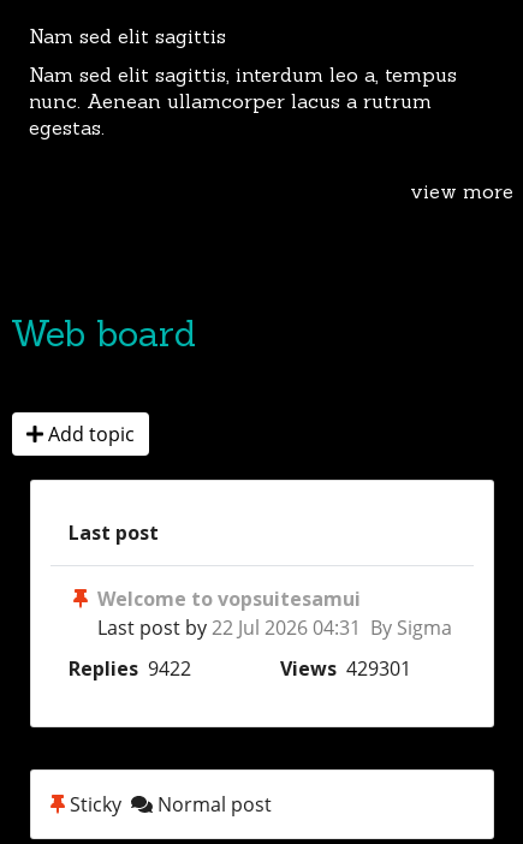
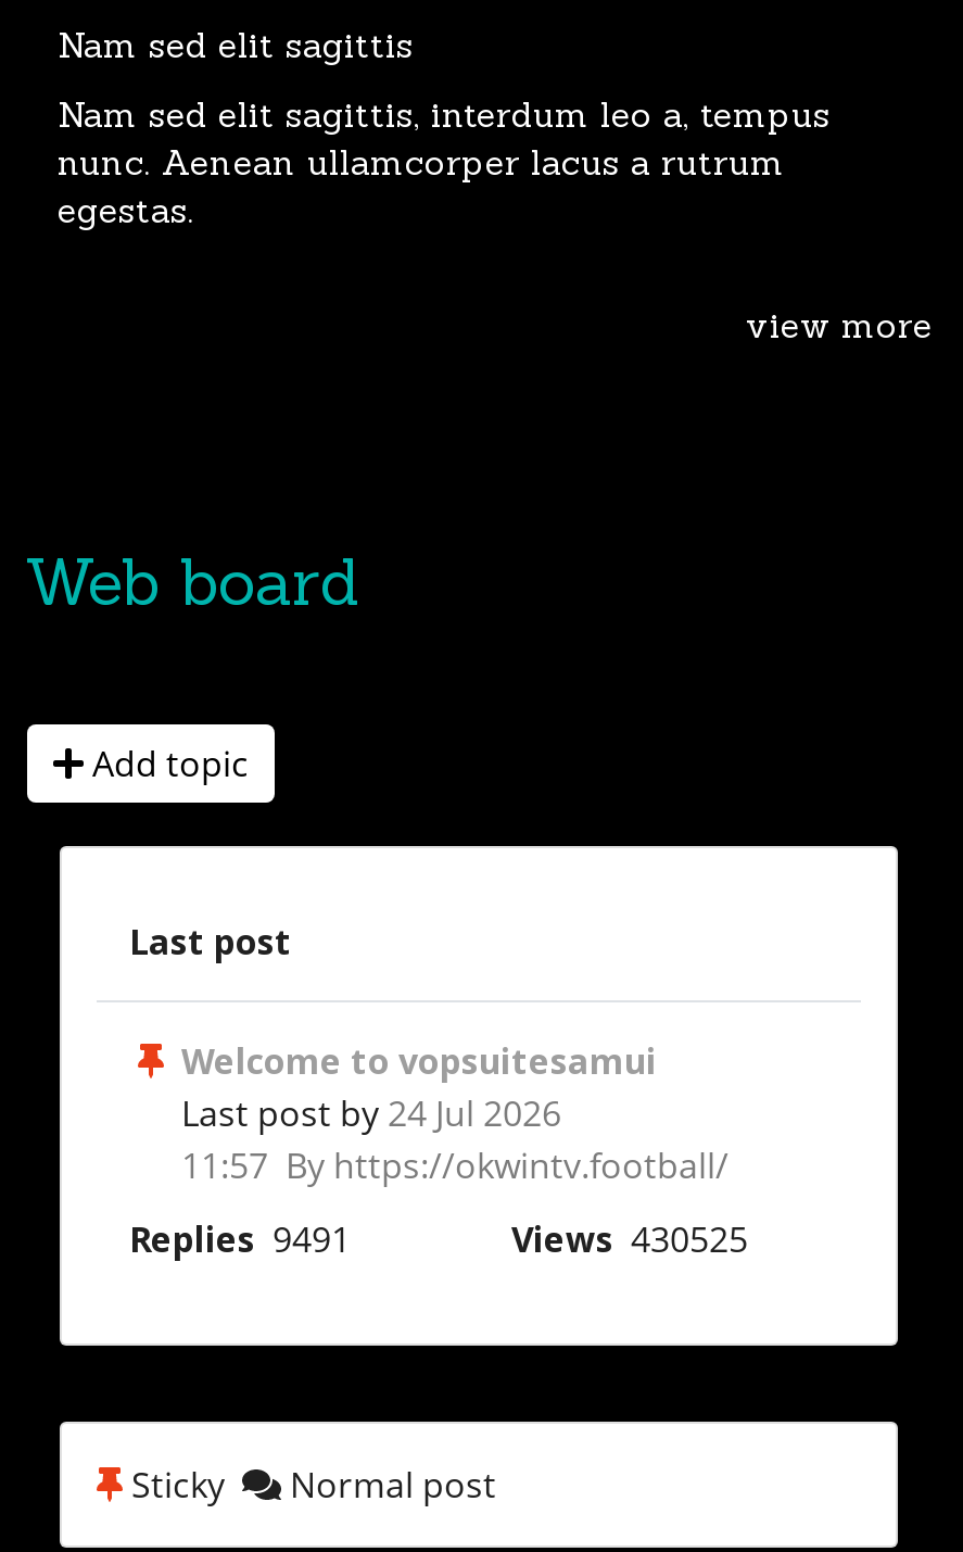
[97,615,452,641] Last post by 22 Jul 2026 04:31 By Sigma -> [181,1090,728,1190] Last post by 24 Jul 2026 | 11:57 By https://okwintv.football/
[69,656,411,682] Replies 9422 | Views 429301 -> [129,1216,748,1264] Replies 9491 | Views 430525

